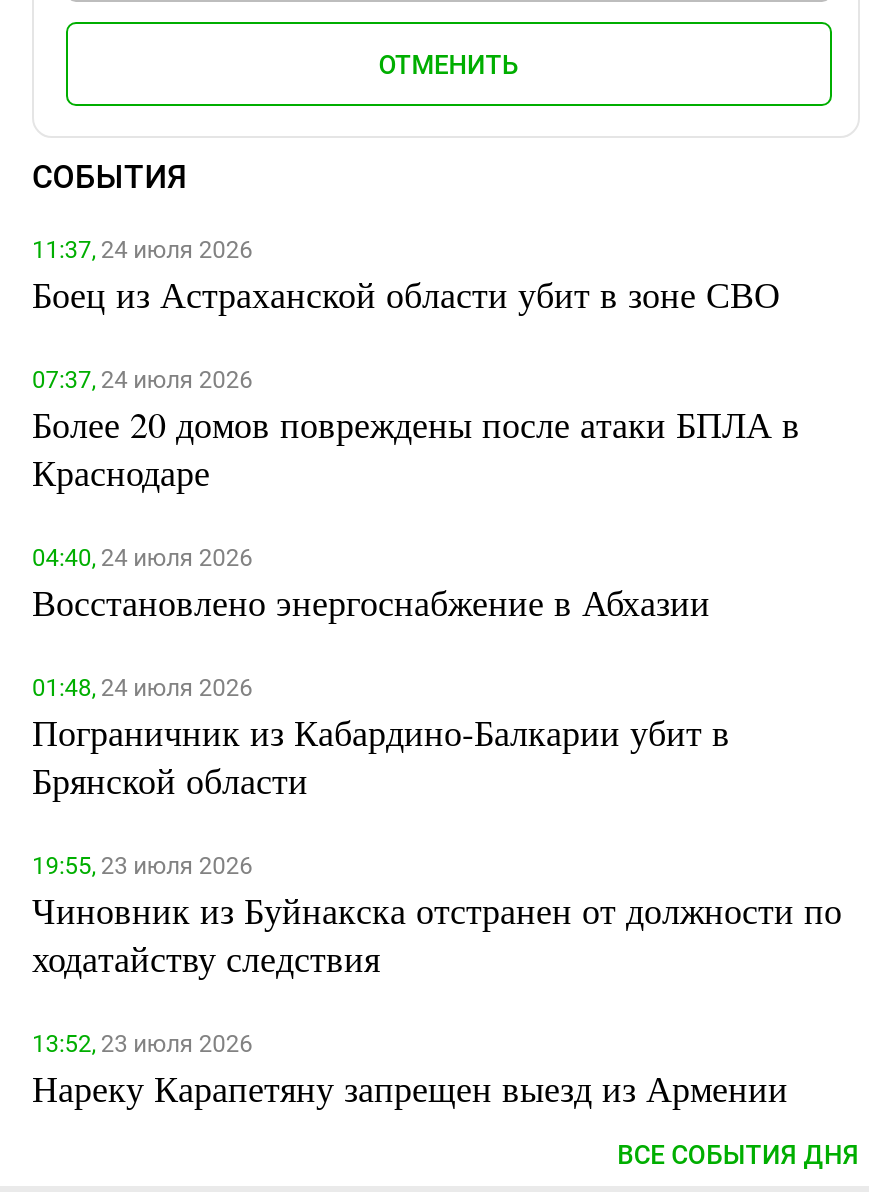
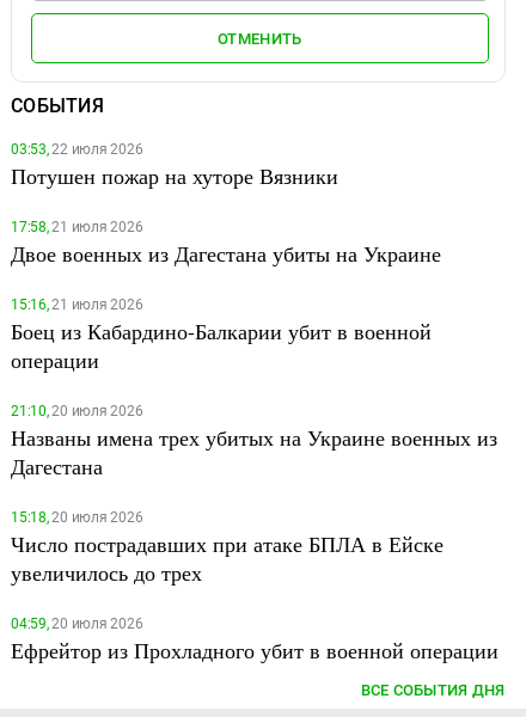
[32,236,780,318] 11:37, 24 июля 2026 | Боец из Астраханской области убит в зоне СВО -> [11,141,338,190] 03:53, 22 июля 2026 | Потушен пожар на хуторе Вязники
[32,366,800,496] 07:37, 24 июля 2026 | Более 20 домов повреждены после атаки БПЛА в | Краснодаре -> [11,219,441,268] 17:58, 21 июля 2026 | Двое военных из Дагестана убиты на Украине
[32,544,710,626] 04:40, 24 июля 2026 | Восстановлено энергоснабжение в Абхазии -> [11,297,432,374] 15:16, 21 июля 2026 | Боец из Кабардино-Балкарии убит в военной | операции
[32,674,730,804] 01:48, 24 июля 2026 | Пограничник из Кабардино-Балкарии убит в | Брянской области -> [11,403,497,481] 21:10, 20 июля 2026 | Названы имена трех убитых на Украине военных из | Дагестана
[32,852,842,982] 19:55, 23 июля 2026 | Чиновник из Буйнакска отстранен от должности по | ходатайству следствия -> [11,509,444,587] 15:18, 20 июля 2026 | Число пострадавших при атаке БПЛА в Ейске | увеличилось до трех
[32,1030,788,1112] 13:52, 23 июля 2026 | Нареку Карапетяну запрещен выезд из Армении -> [11,616,499,665] 04:59, 20 июля 2026 | Ефрейтор из Прохладного убит в военной операции

